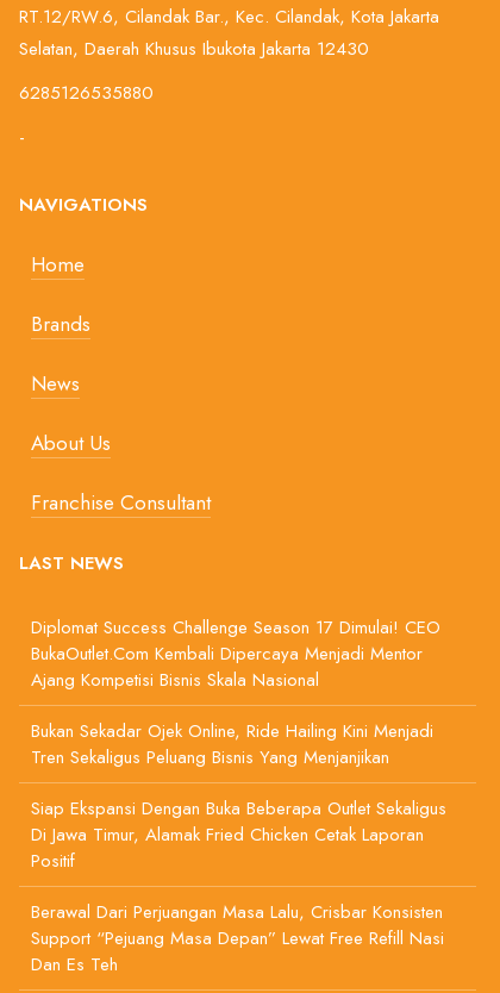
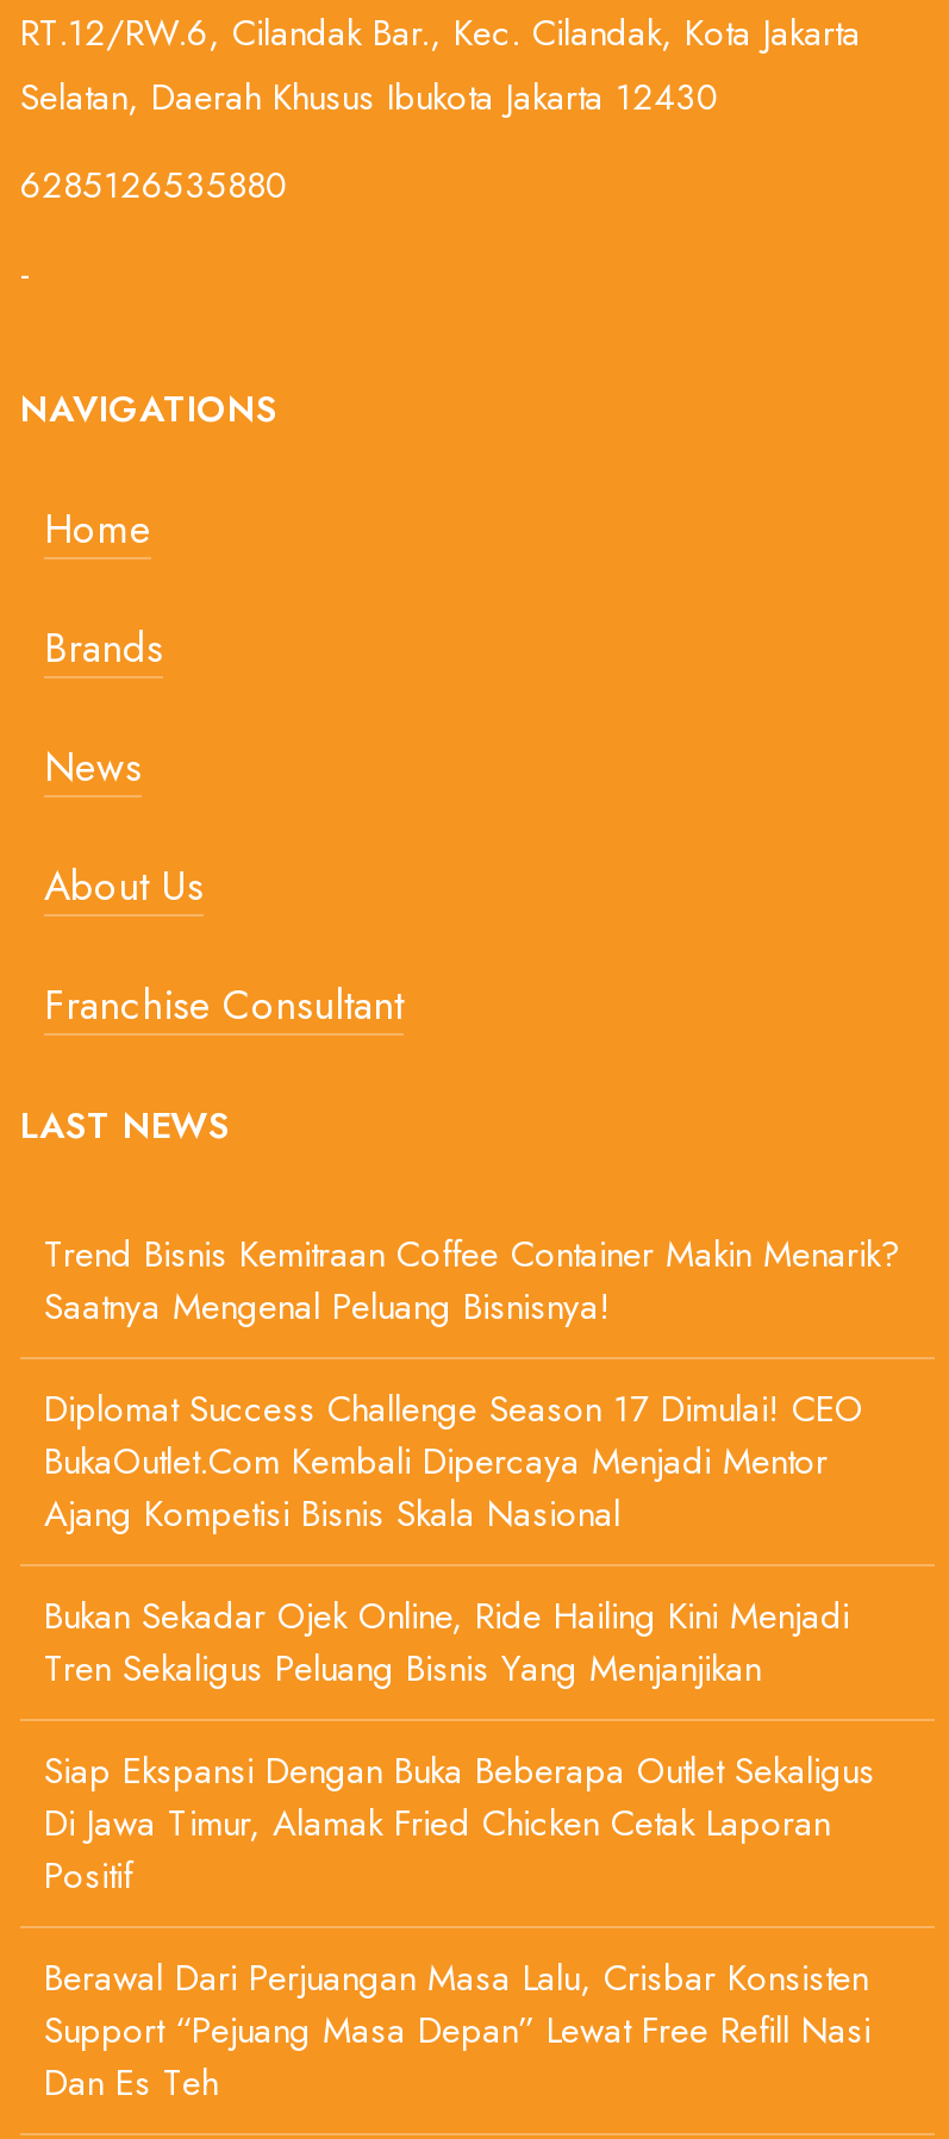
none -> [44,1229,899,1334] Trend Bisnis Kemitraan Coffee Container Makin Menarik? | Saatnya Mengenal Peluang Bisnisnya!

